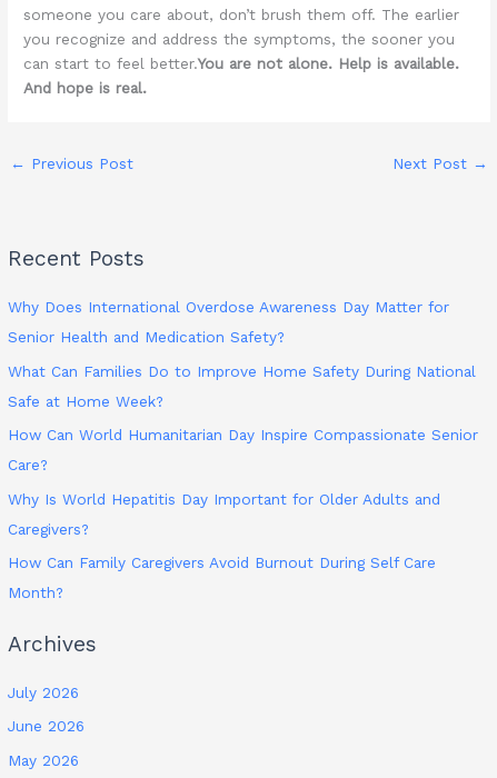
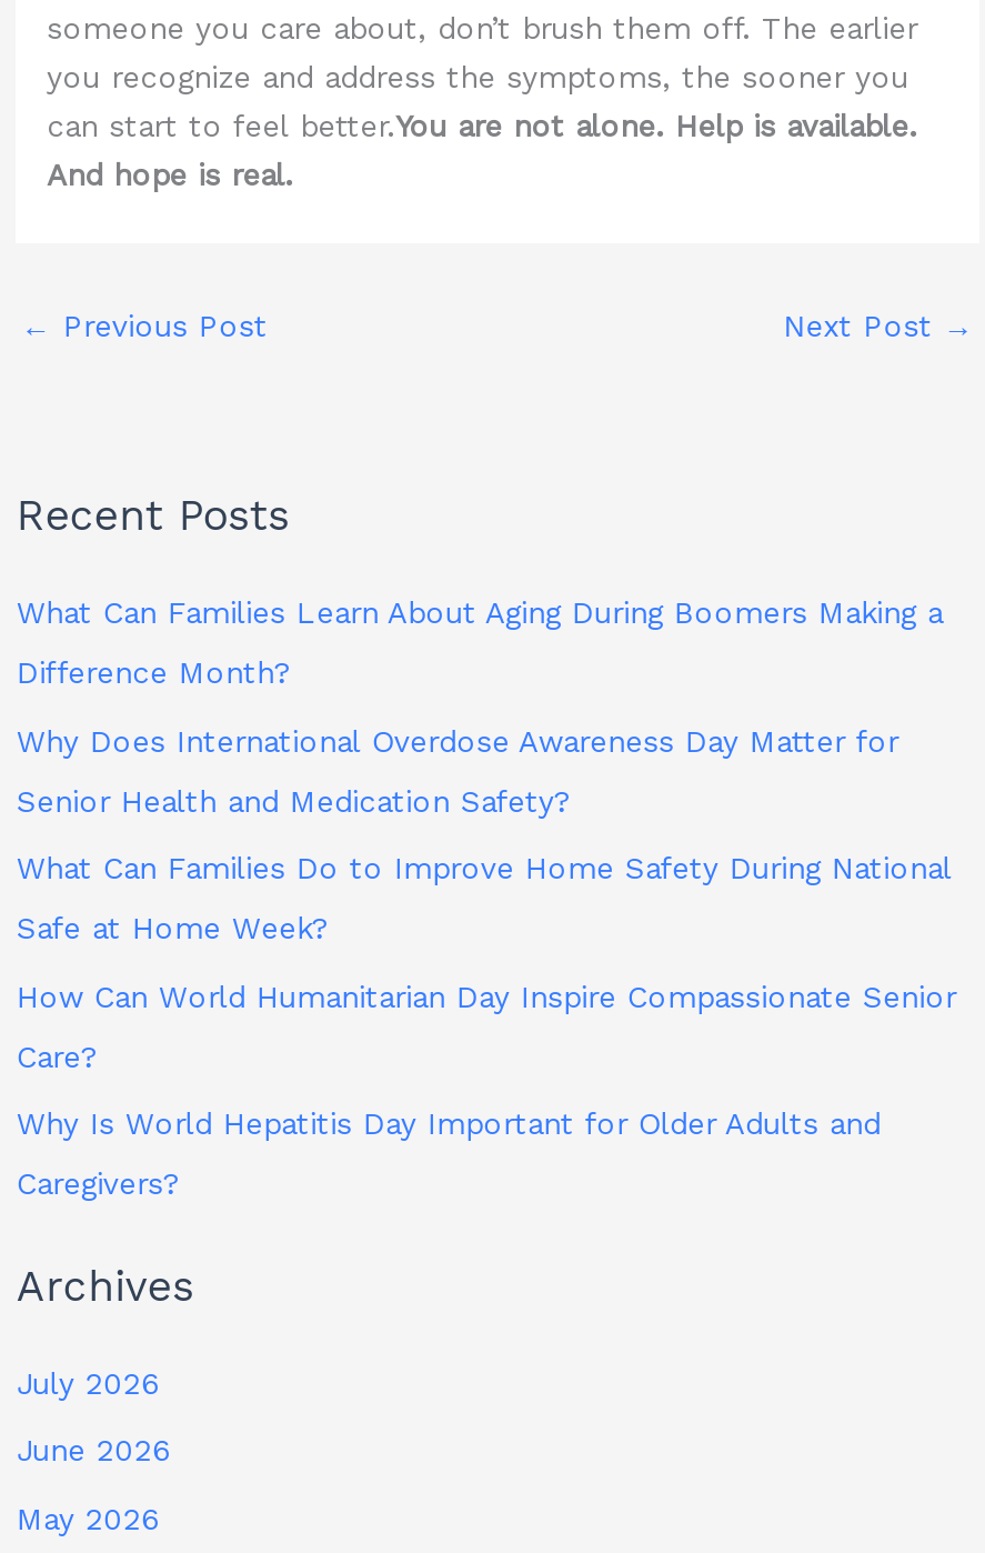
none -> [16,595,943,691] What Can Families Learn About Aging During Boomers Making a | Difference Month?
moved [8,298,479,537] -> [16,723,956,1201]: Why Does International Overdose Awareness Day Matter for | Senior Health and Medication Safety? | What Can Families Do to Improve Home Safety During National | Safe at Home Week? | How Can World Humanitarian Day Inspire Compassionate Senior | Care? | Why Is World Hepatitis Day Important for Older Adults and | Caregivers?
[8,553,436,601] How Can Family Caregivers Avoid Burnout During Self Care | Month? -> none

